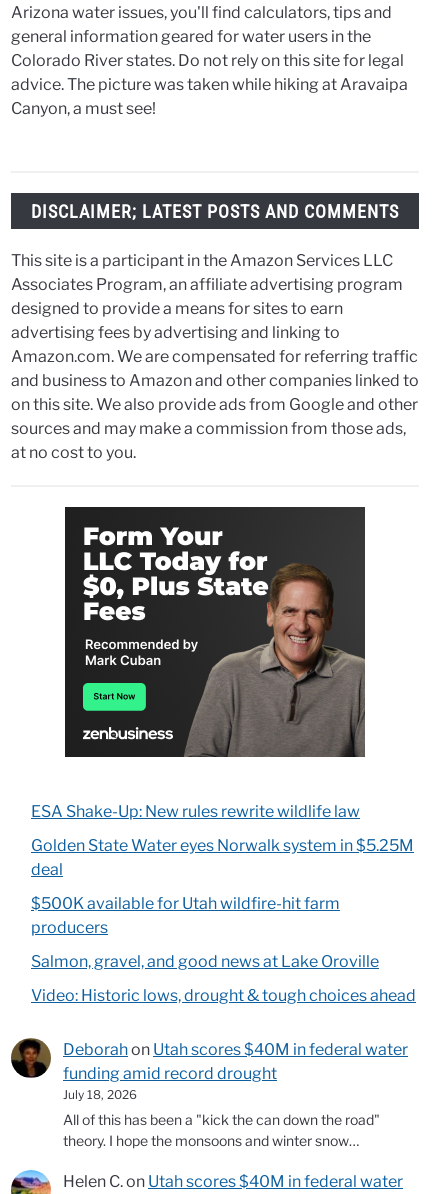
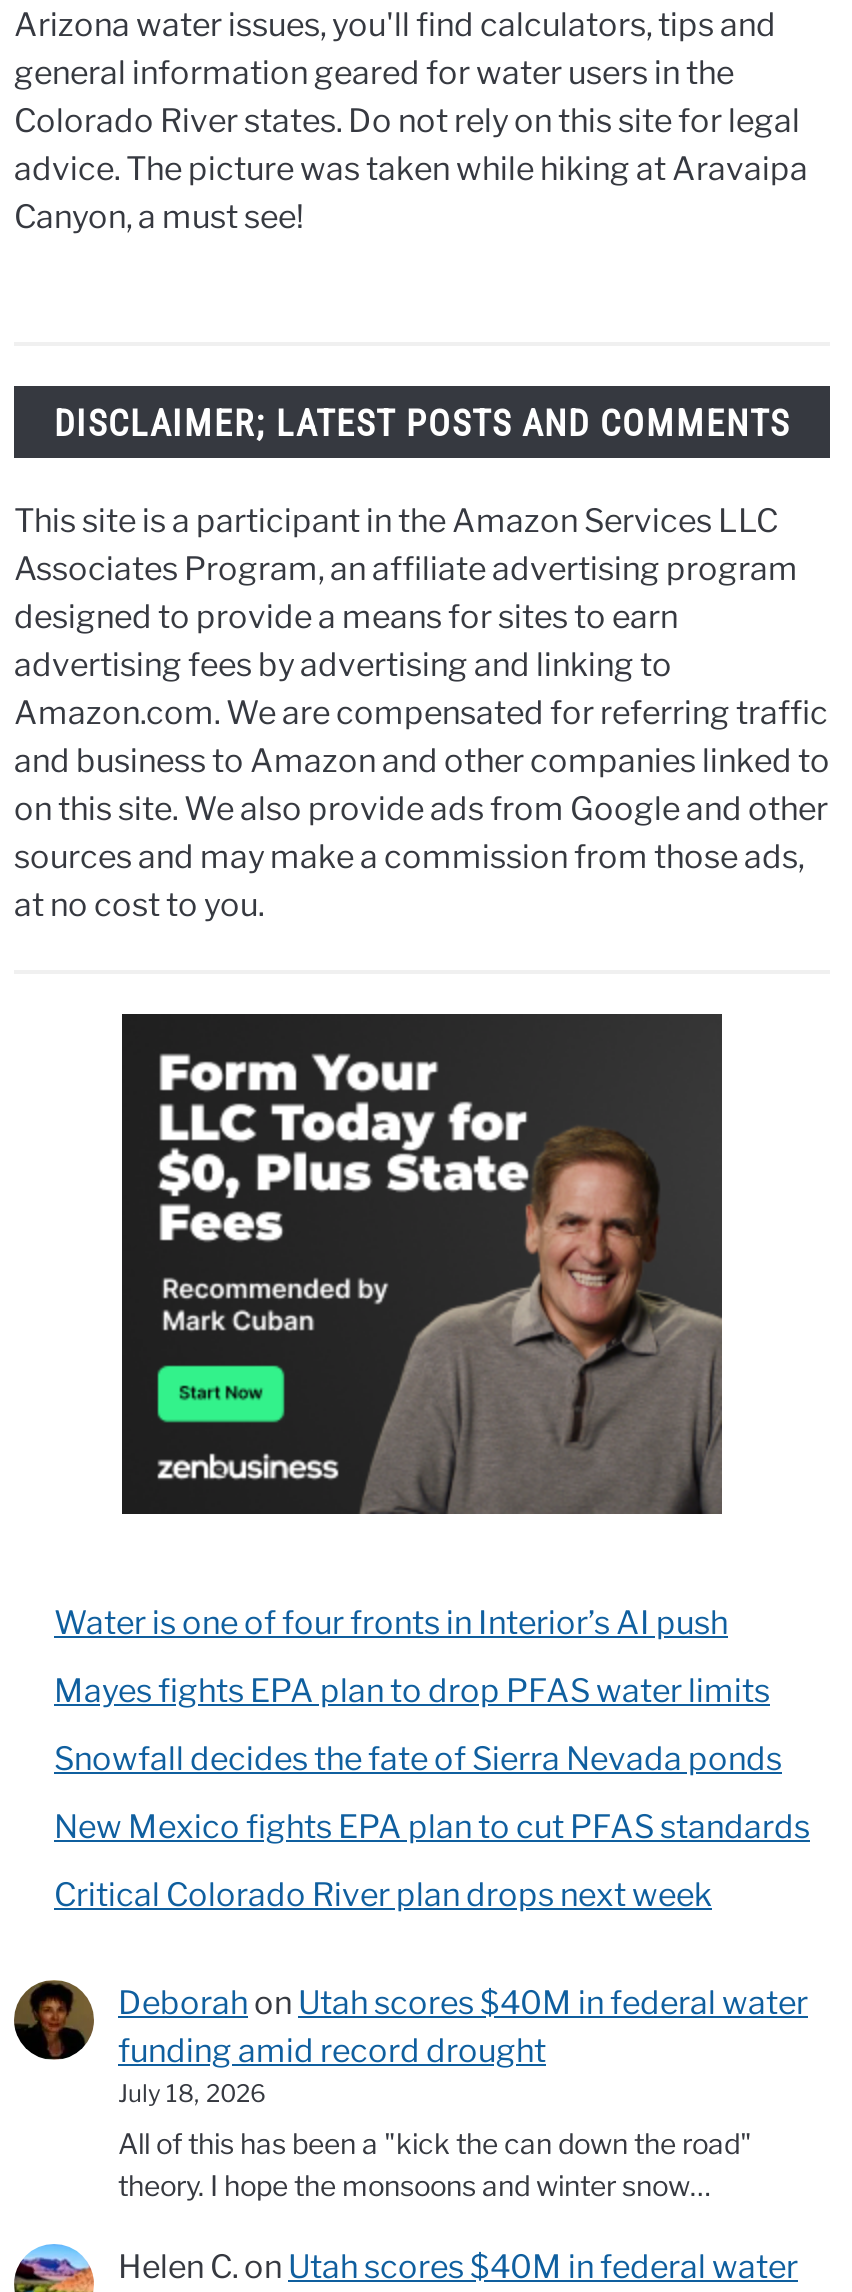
[31,802,360,821] ESA Shake-Up: New rules rewrite wildlife law -> [54,1604,728,1642] Water is one of four fronts in Interior’s AI push
[31,836,414,879] Golden State Water eyes Norwalk system in $5.25M | deal -> [54,1672,770,1710] Mayes fights EPA plan to drop PFAS water limits
[31,894,340,937] $500K available for Utah wildfire-hit farm | producers -> [54,1740,782,1778] Snowfall decides the fate of Sierra Nevada ponds
[31,952,379,971] Salmon, gravel, and good news at Lake Oroville -> [54,1808,810,1846] New Mexico fights EPA plan to cut PFAS standards
[31,986,416,1005] Video: Historic lows, drought & tough choices ahead -> [54,1876,712,1914] Critical Colorado River plan drops next week

